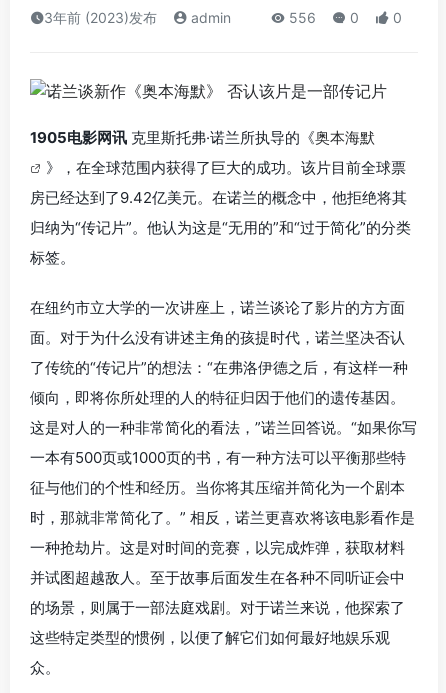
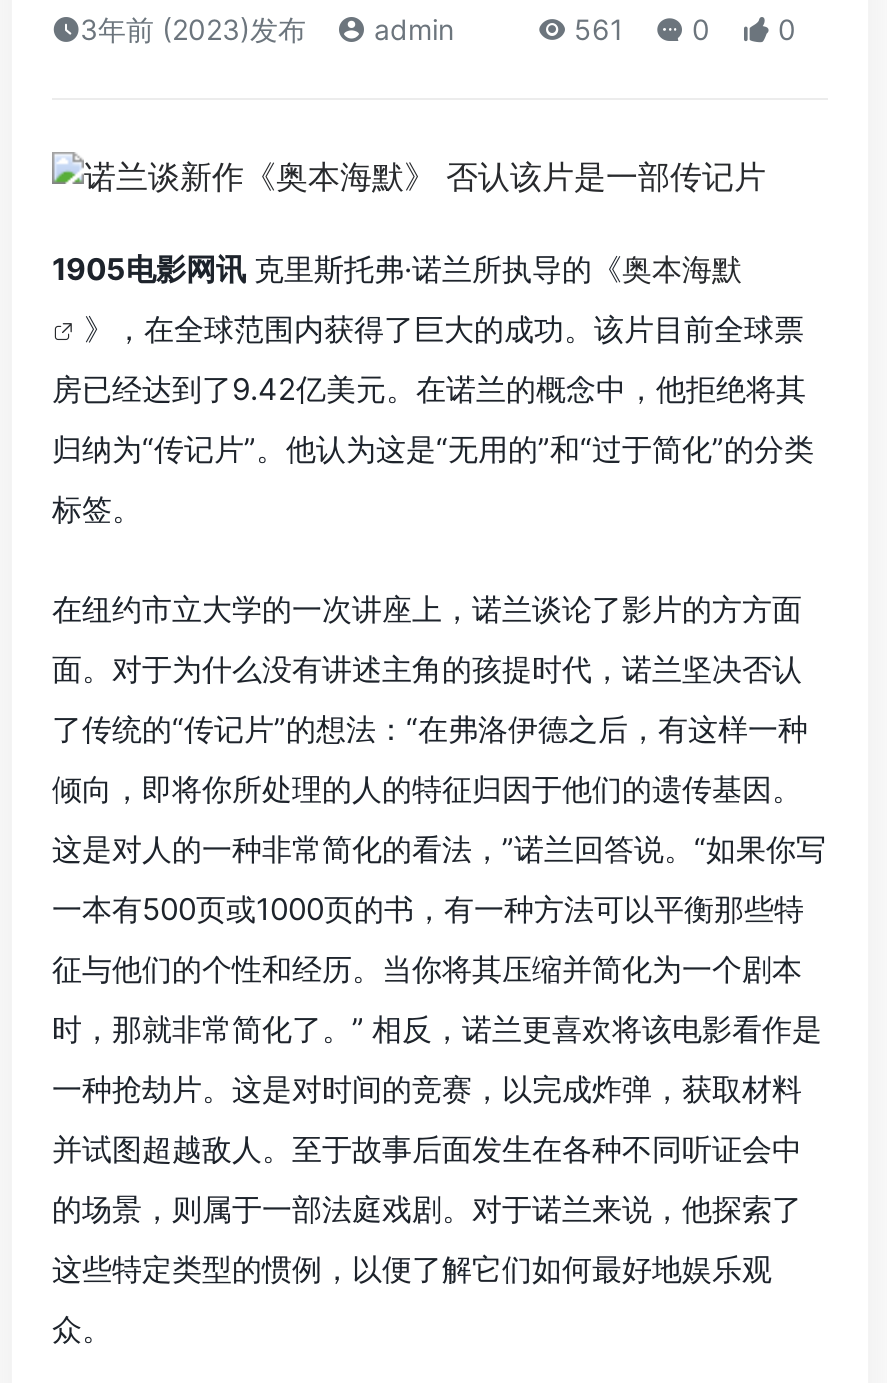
[285,9,402,26] 556 0 0 -> [566,12,796,46] 561 0 0

